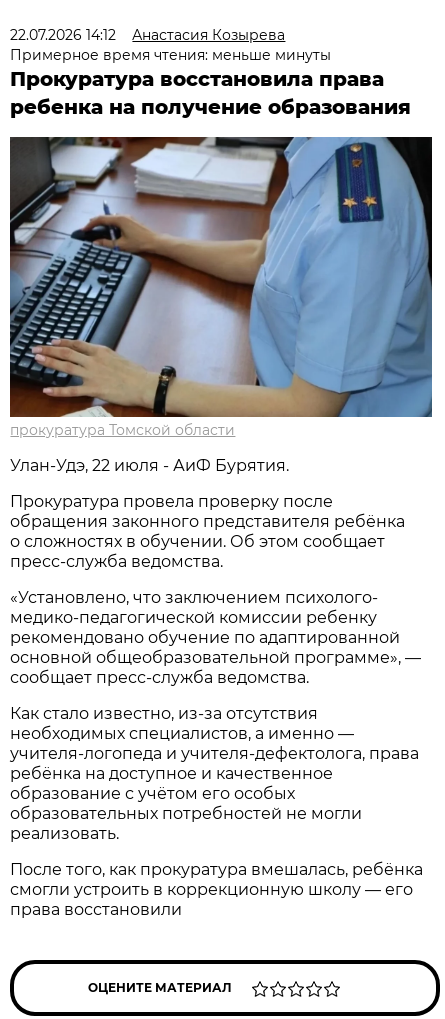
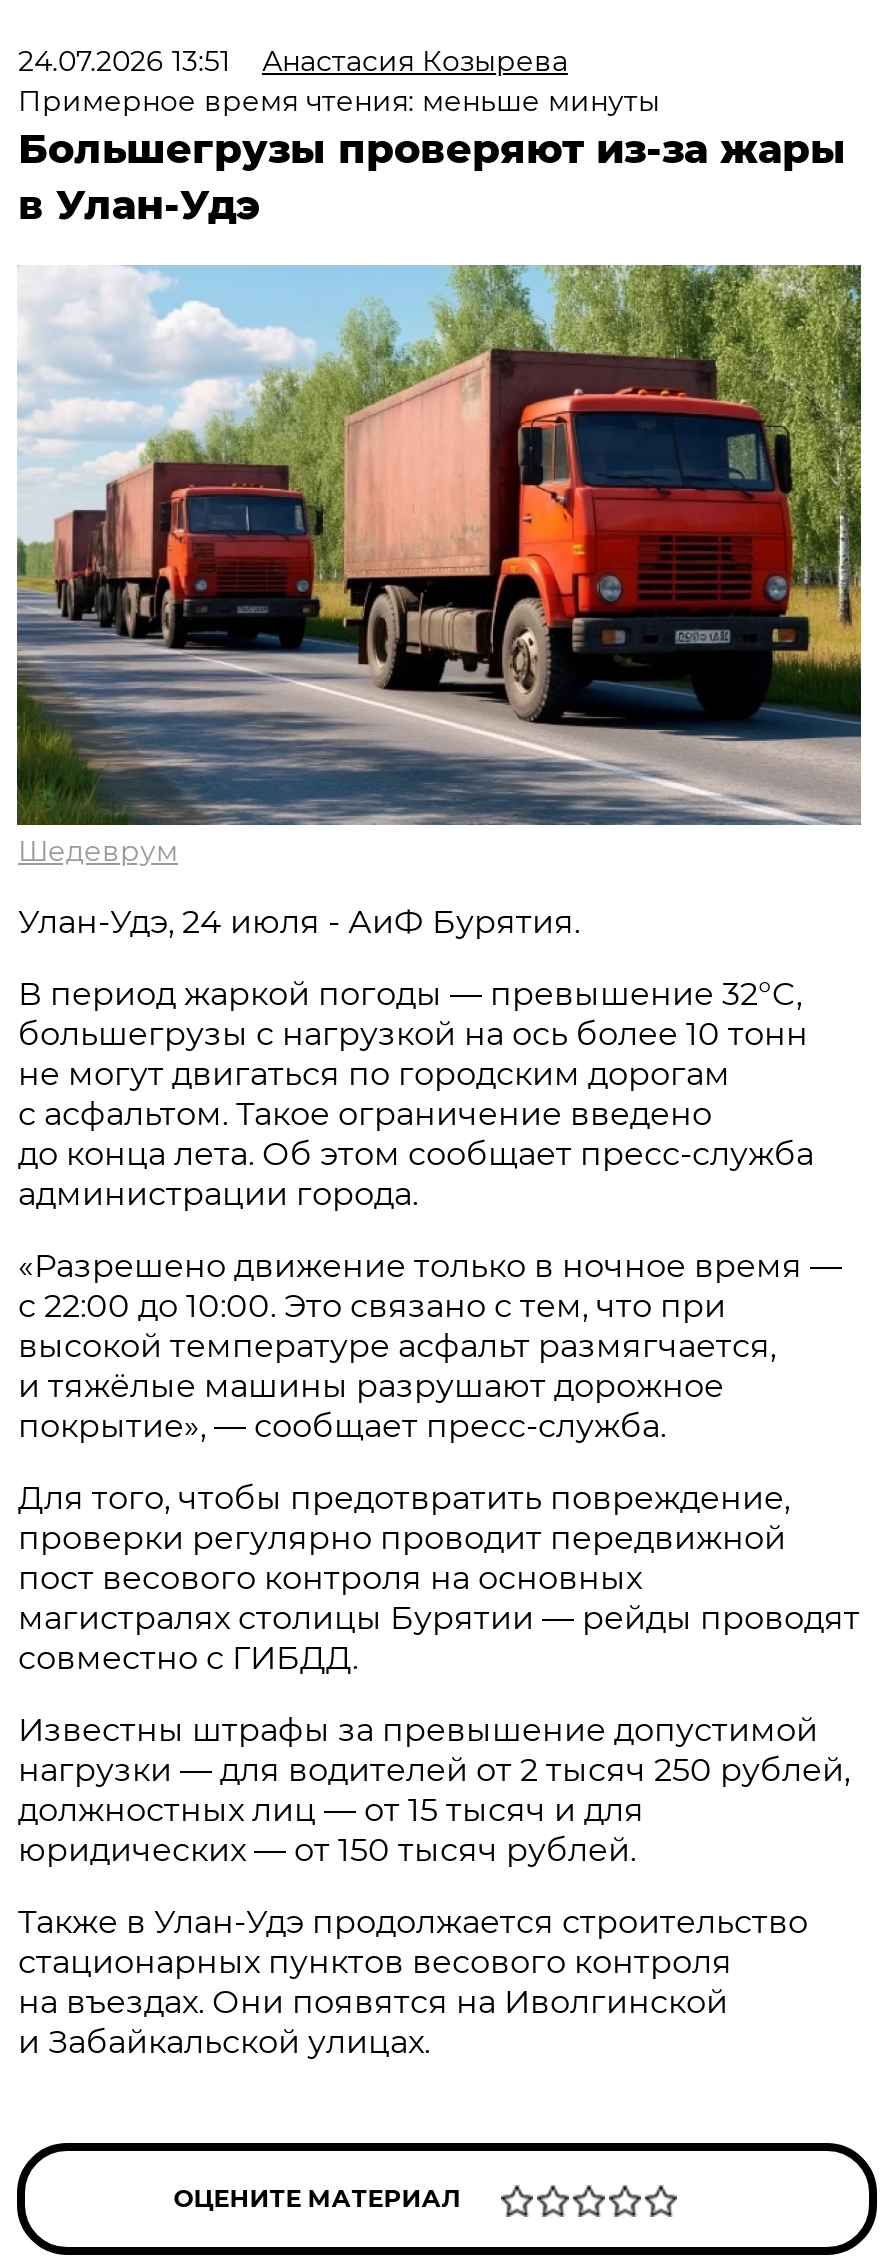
[10,26,285,44] 22.07.2026 14:12 Анастасия Козырева -> [18,43,568,79] 24.07.2026 13:51 Анастасия Козырева
[10,67,411,119] Прокуратура восстановила права | ребенка на получение образования -> [18,125,846,229] Большегрузы проверяют из-за жары | в Улан-Удэ
[9,136,433,919] [image] | прокуратура Томской области | Улан-Удэ, 22 июля - АиФ Бурятия. | Прокуратура провела проверку после | обращения законного представителя ребёнка | о сложностях в обучении. Об этом сообщает | пресс-служба ведомства. | «Установлено, что заключением психолого- | медико-педагогической комиссии ребенку | рекомендовано обучение по адаптированной | основной общеобразовательной программе», — | сообщает пресс-служба ведомства. | Как стало известно, из-за отсутствия | необходимых специалистов, а именно — | учителя-логопеда и учителя-дефектолога, права | ребёнка на доступное и качественное | образование с учётом его особых | образовательных потребностей не могли | реализовать. | После того, как прокуратура вмешалась, ребёнка | смогли устроить в коррекционную школу — его | права восстановили -> [17,263,863,2061] [image] | Шедеврум | Улан-Удэ, 24 июля - АиФ Бурятия. | В период жаркой погоды — превышение 32°C, | большегрузы с нагрузкой на ось более 10 тонн | не могут двигаться по городским дорогам | с асфальтом. Такое ограничение введено | до конца лета. Об этом сообщает пресс-служба | администрации города. | «Разрешено движение только в ночное время — | с 22:00 до 10:00. Это связано с тем, что при | высокой температуре асфальт размягчается, | и тяжёлые машины разрушают дорожное | покрытие», — сообщает пресс-служба. | Для того, чтобы предотвратить повреждение, | проверки регулярно проводит передвижной | пост весового контроля на основных | магистралях столицы Бурятии — рейды проводят | совместно с ГИБДД. | Известны штрафы за превышение допустимой | нагрузки — для водителей от 2 тысяч 250 рублей, | должностных лиц — от 15 тысяч и для | юридических — от 150 тысяч рублей. | Также в Улан-Удэ продолжается строительство | стационарных пунктов весового контроля | на въездах. Они появятся на Иволгинской | и Забайкальской улицах.

